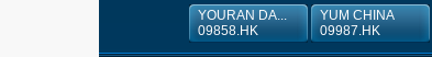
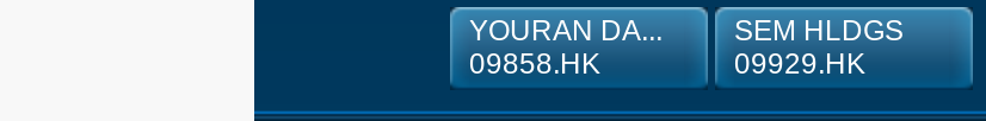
[320,8,395,38] YUM CHINA | 09987.HK -> [734,14,904,81] SEM HLDGS | 09929.HK

